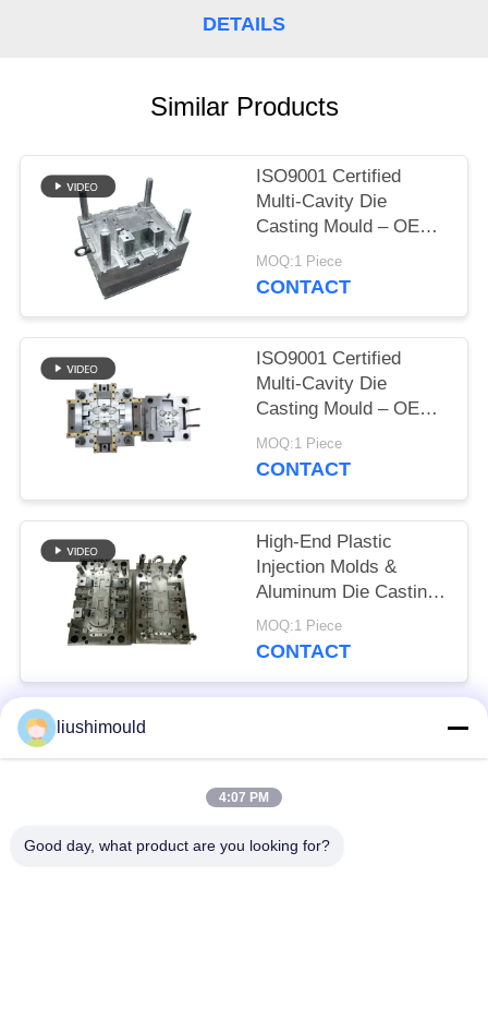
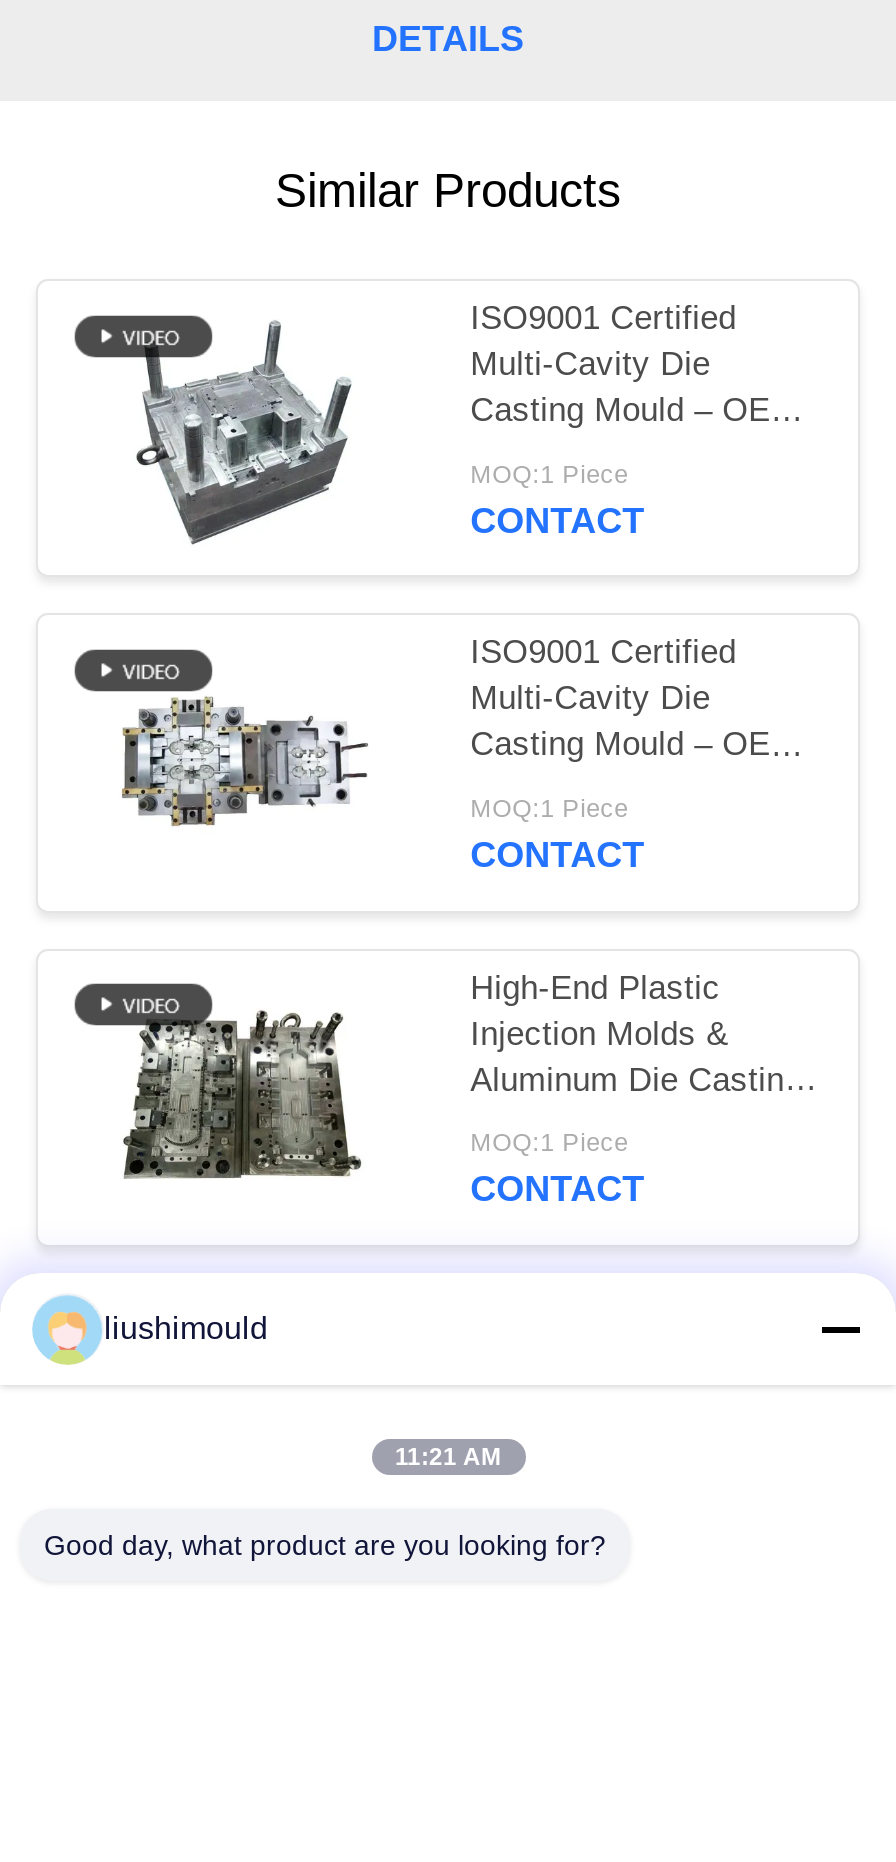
[219,790,269,805] 4:07 PM -> [395,1443,501,1471] 11:21 AM

